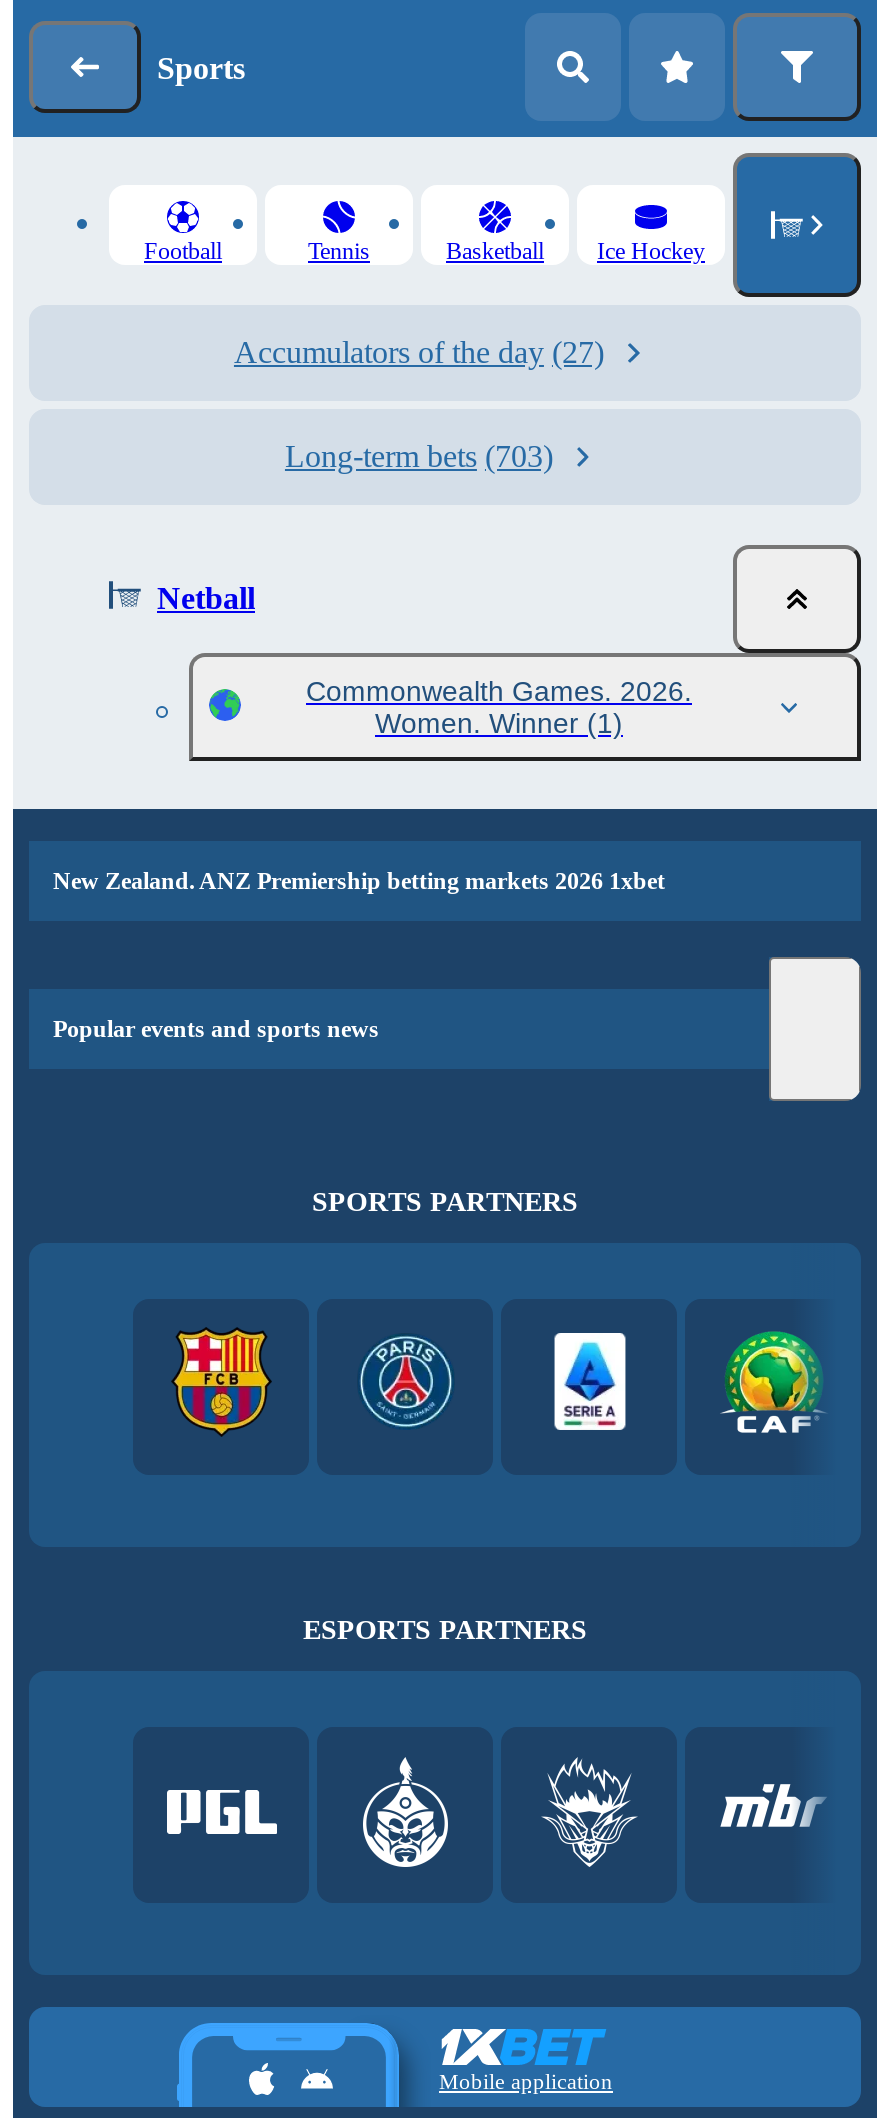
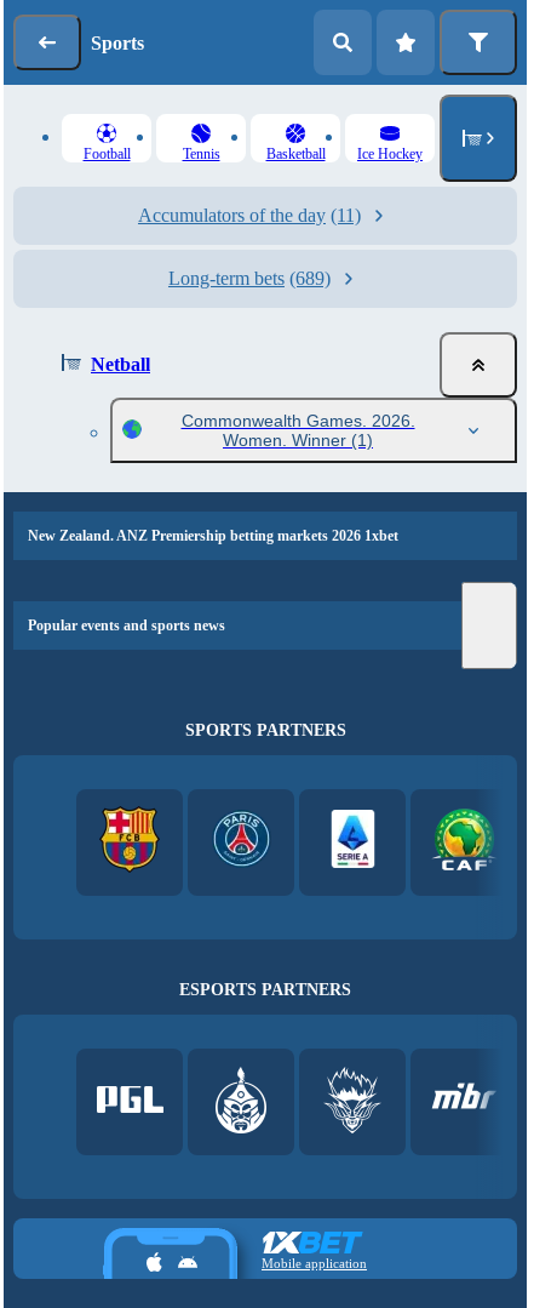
[234,335,604,369] Accumulators of the day (27) -> [138,205,361,225] Accumulators of the day (11)
[285,439,553,473] Long-term bets (703) -> [168,268,331,289] Long-term bets (689)

